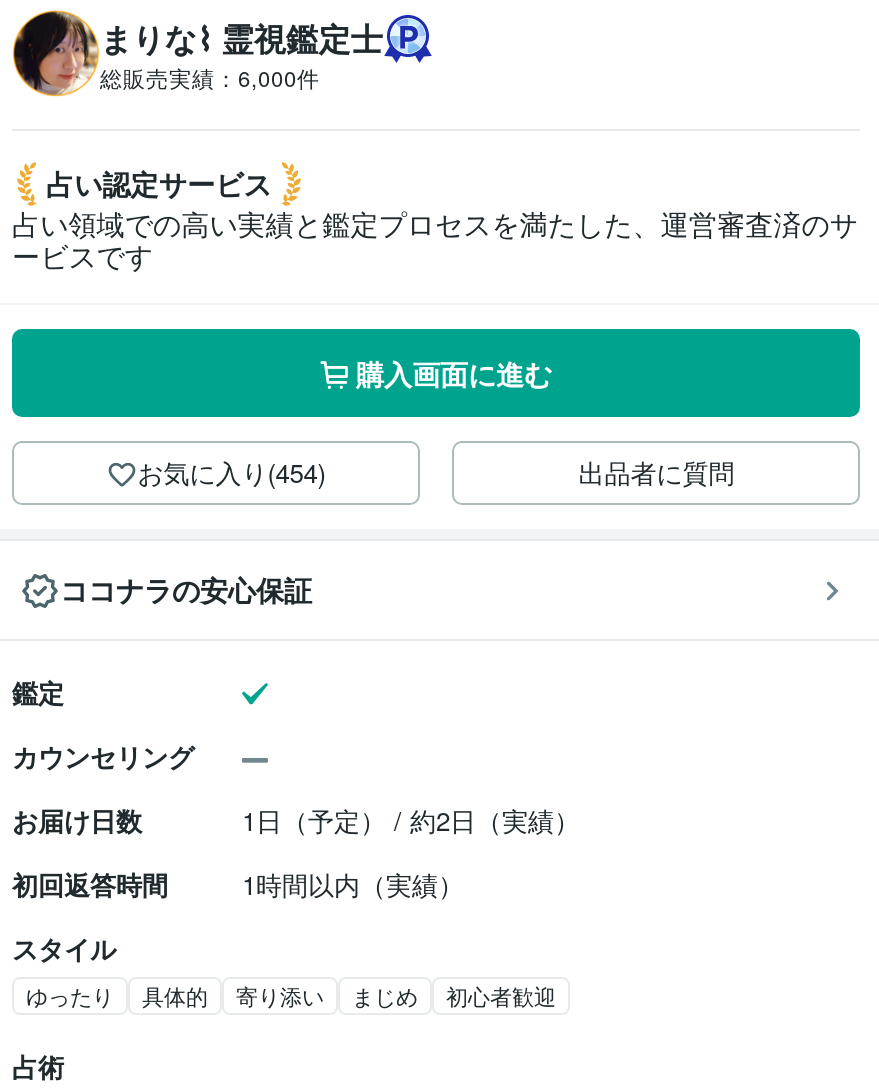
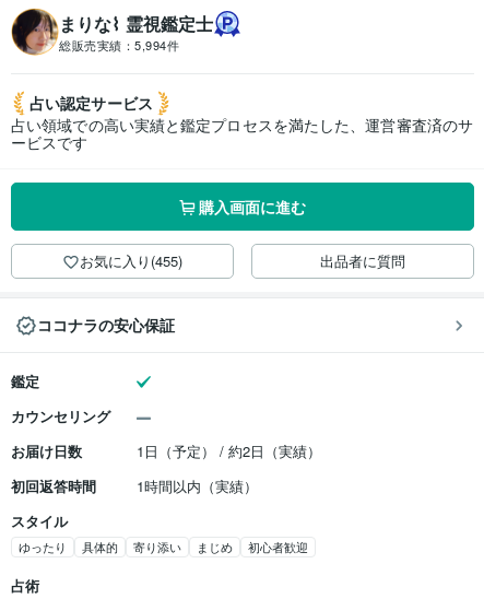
[100,61,320,93] 総販売実績：6,000件 -> [59,36,179,54] 総販売実績：5,994件
[138,453,326,491] お気に入り(454) -> [80,250,182,271] お気に入り(455)

